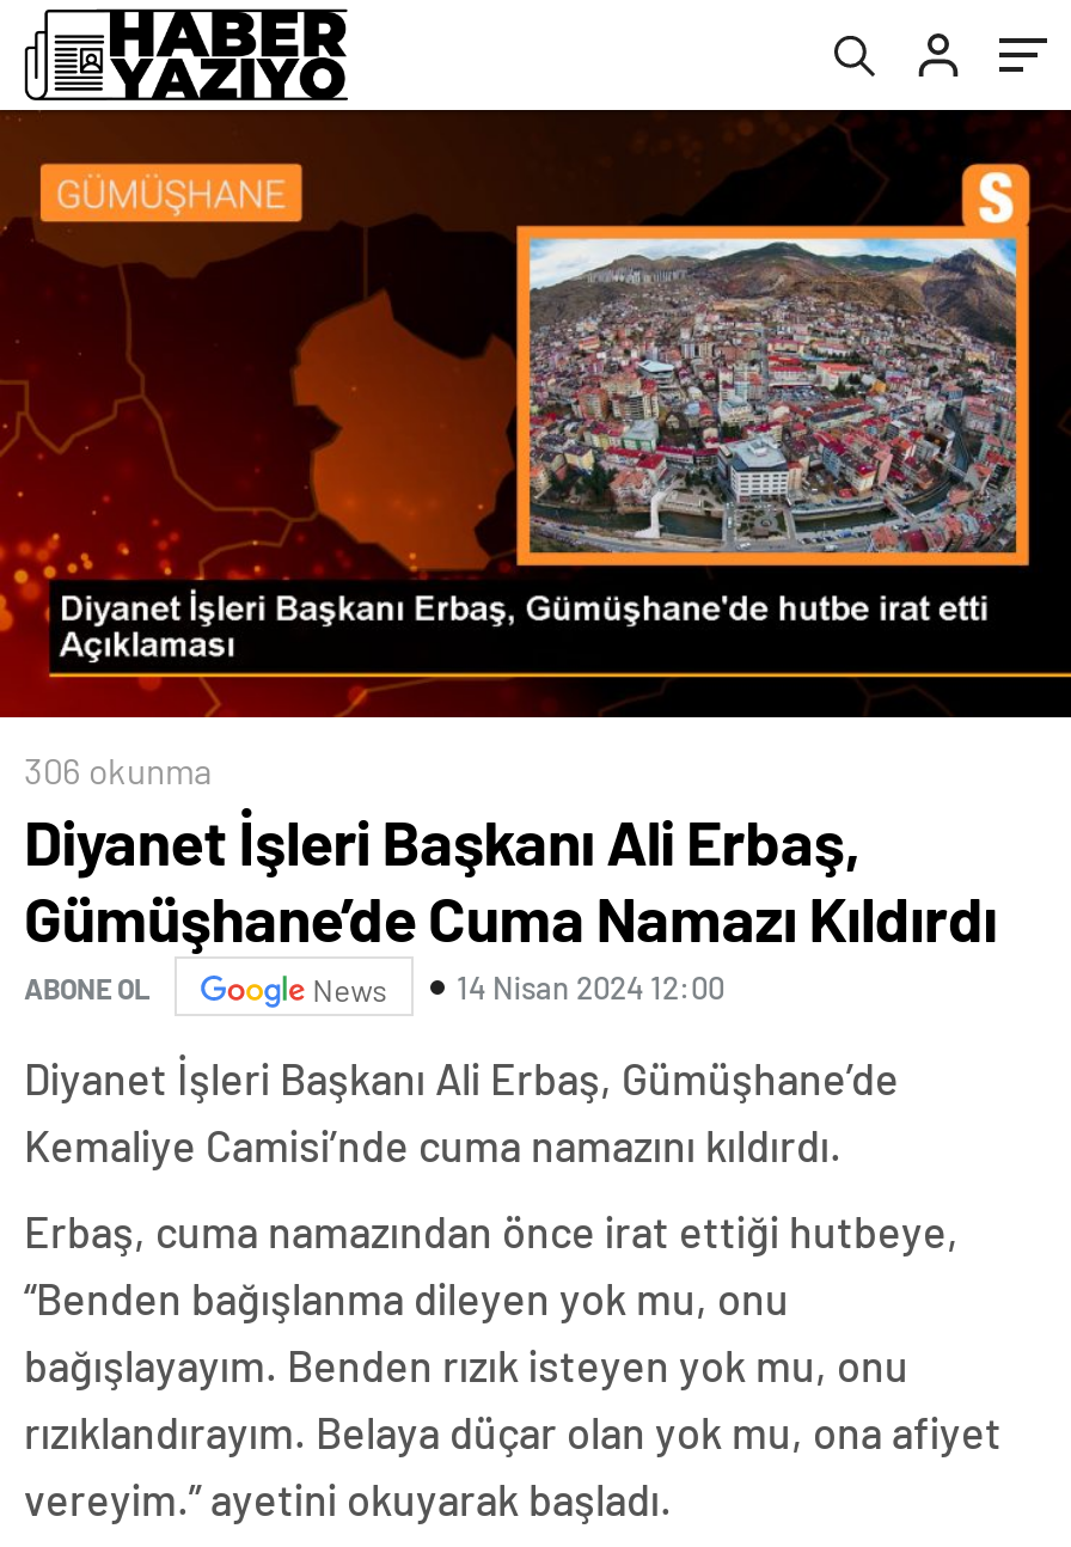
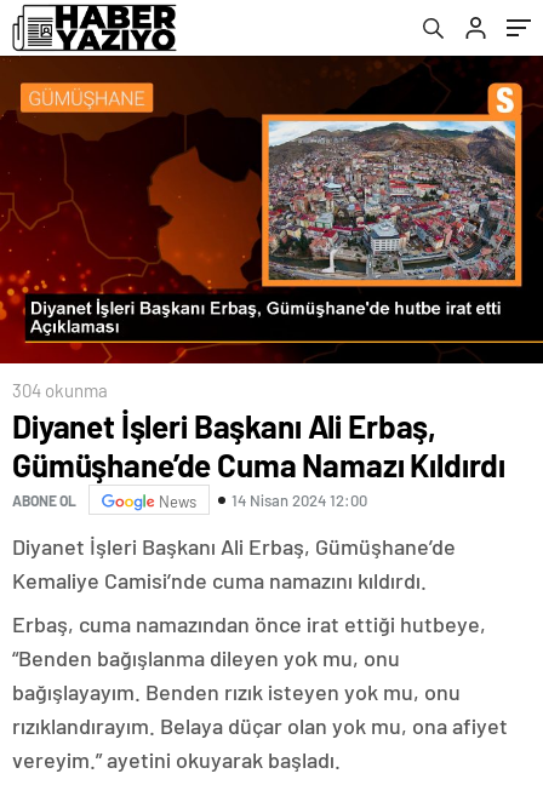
[24,749,213,792] 306 okunma -> [12,380,108,401] 304 okunma

